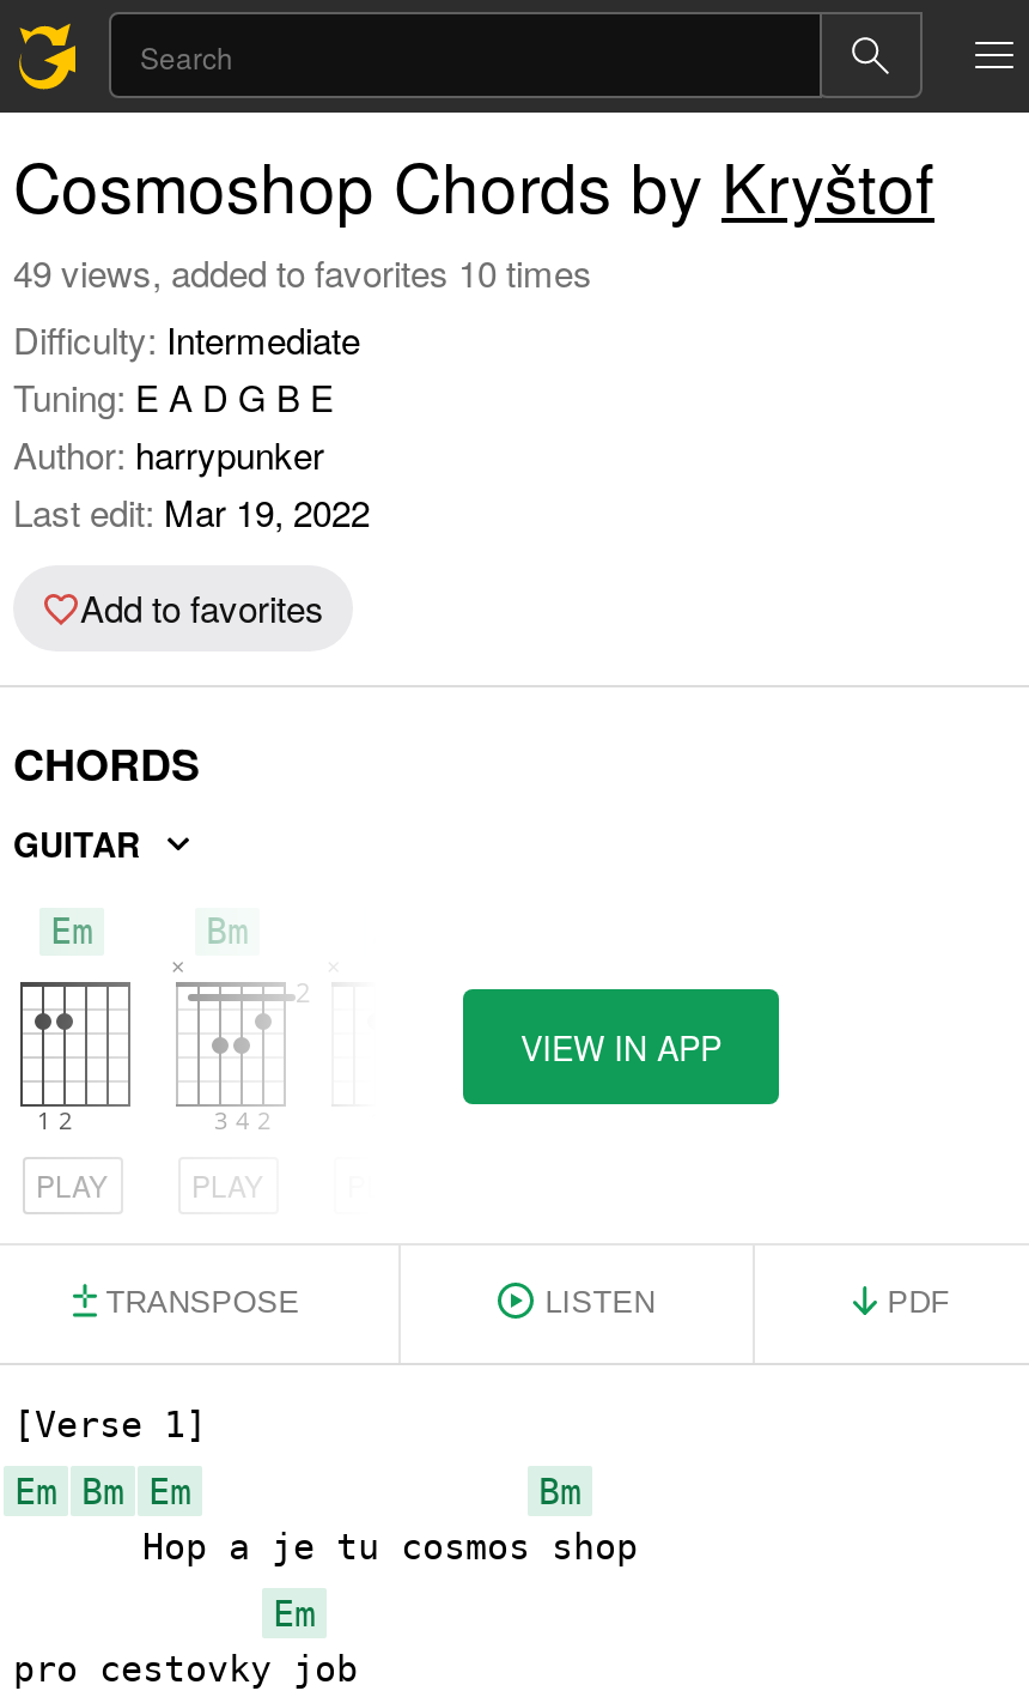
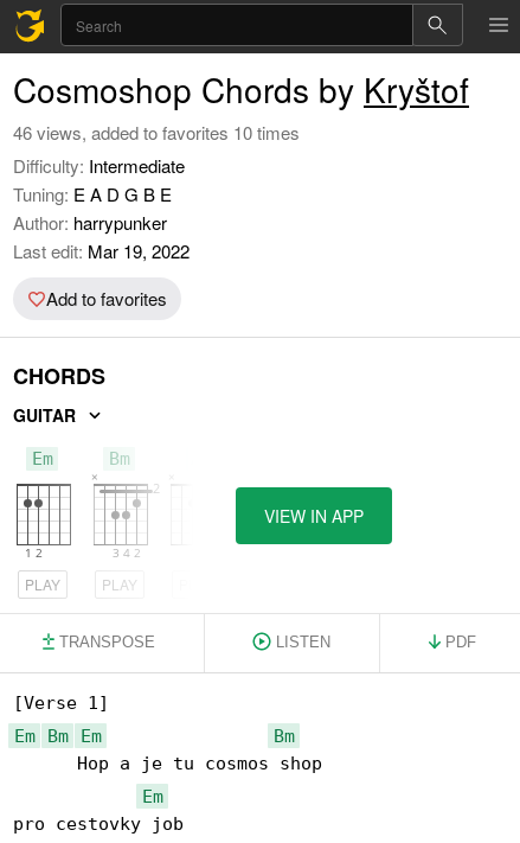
[13,247,592,297] 49 views, added to favorites 10 times -> [13,120,300,145] 46 views, added to favorites 10 times

